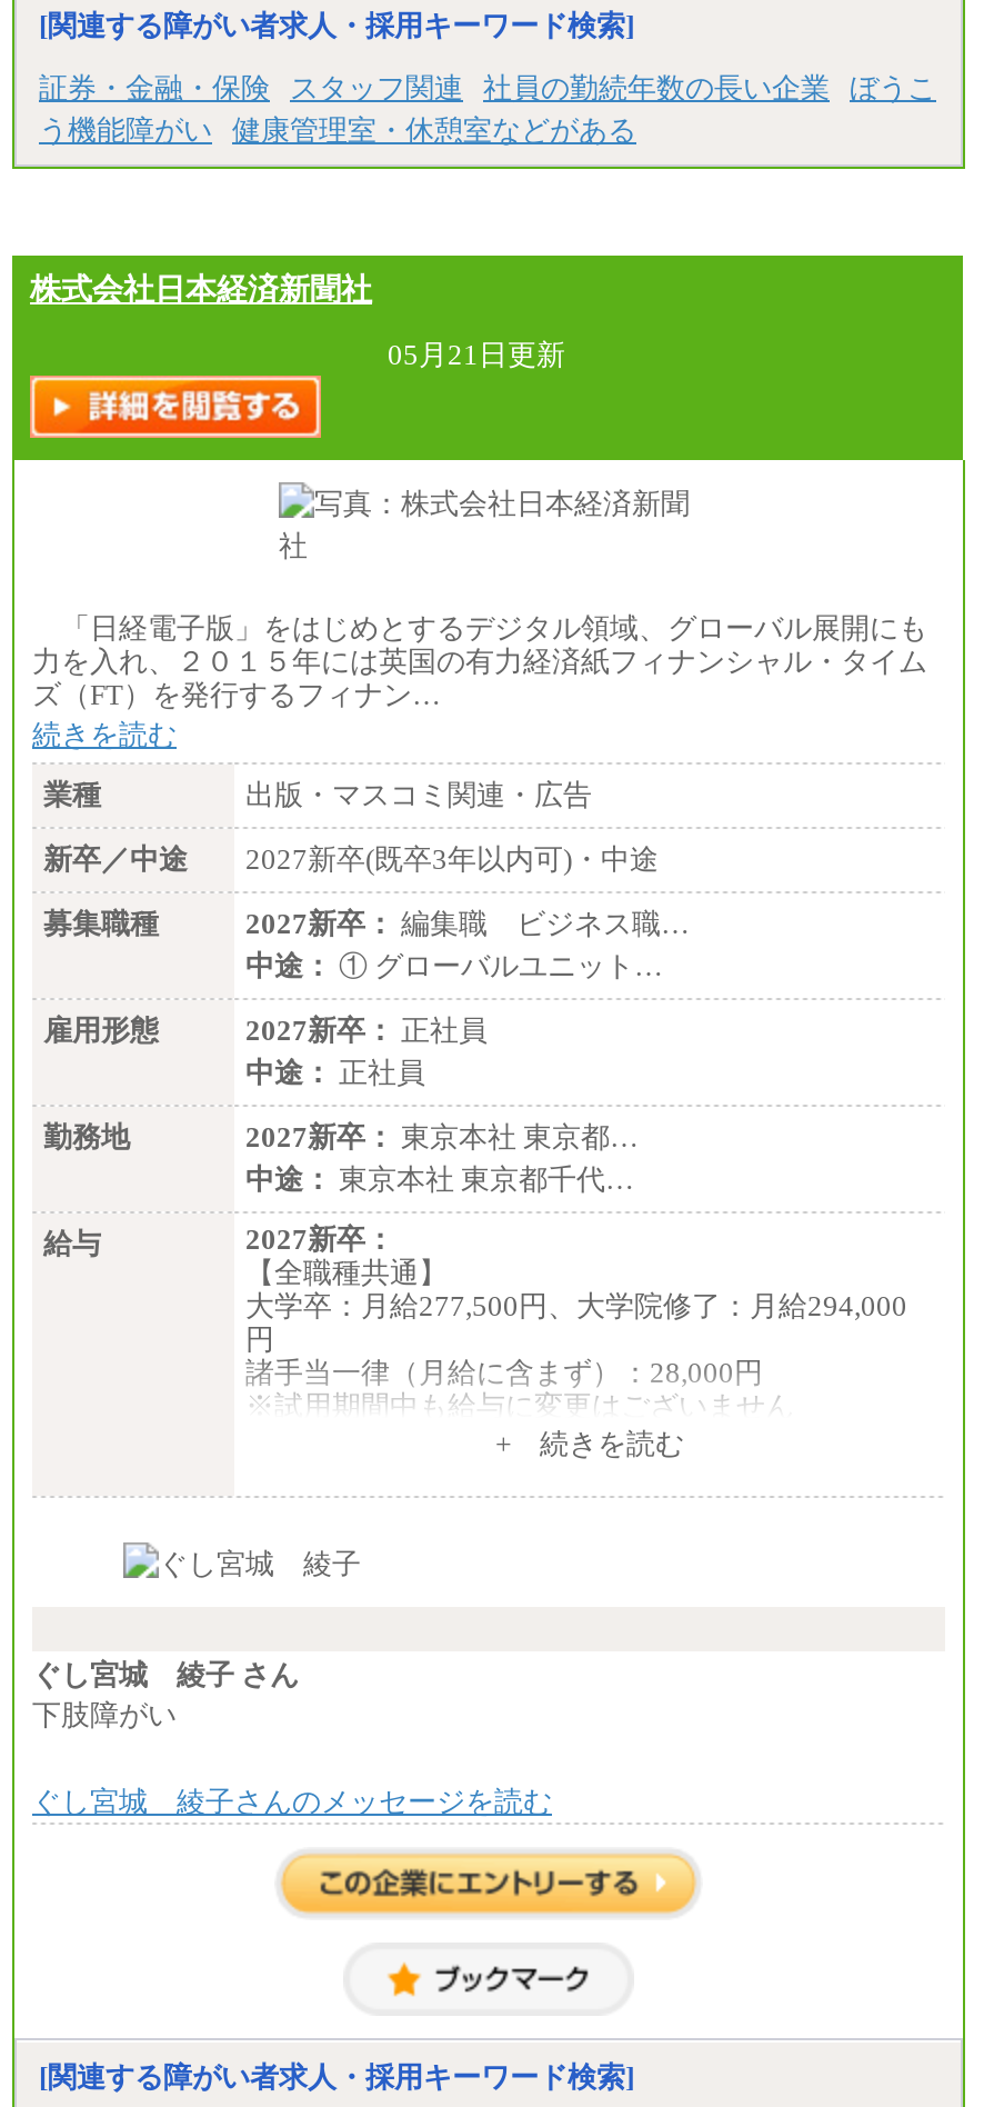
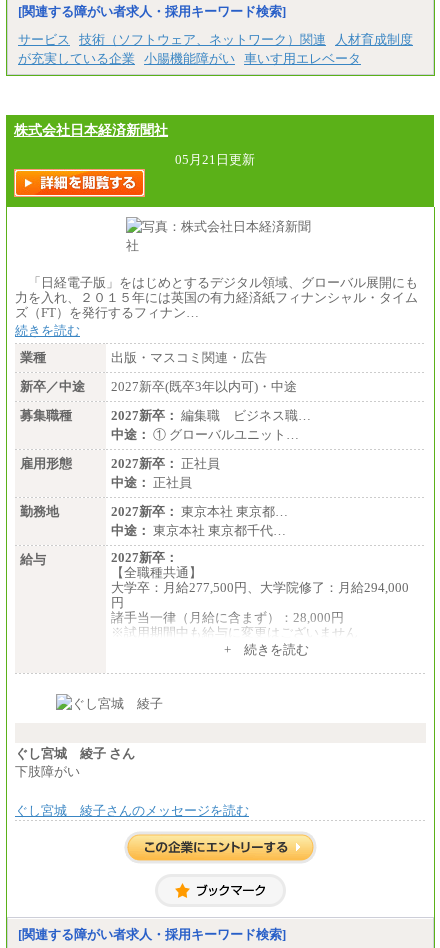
[39,70,936,146] 証券・金融・保険 スタッフ関連 社員の勤続年数の長い企業 ぼうこ | う機能障がい 健康管理室・休憩室などがある -> [18,32,413,66] サービス 技術（ソフトウェア、ネットワーク）関連 人材育成制度 | が充実している企業 小腸機能障がい 車いす用エレベータ

